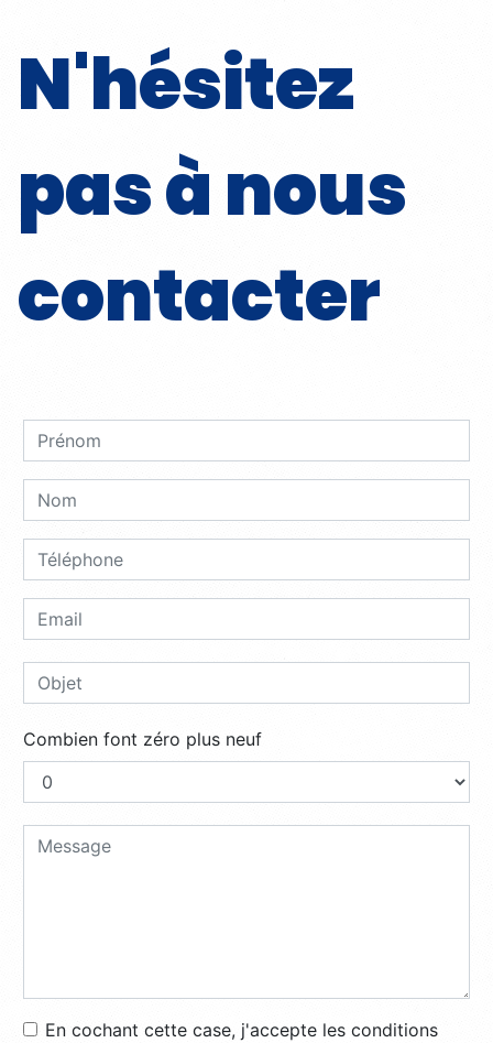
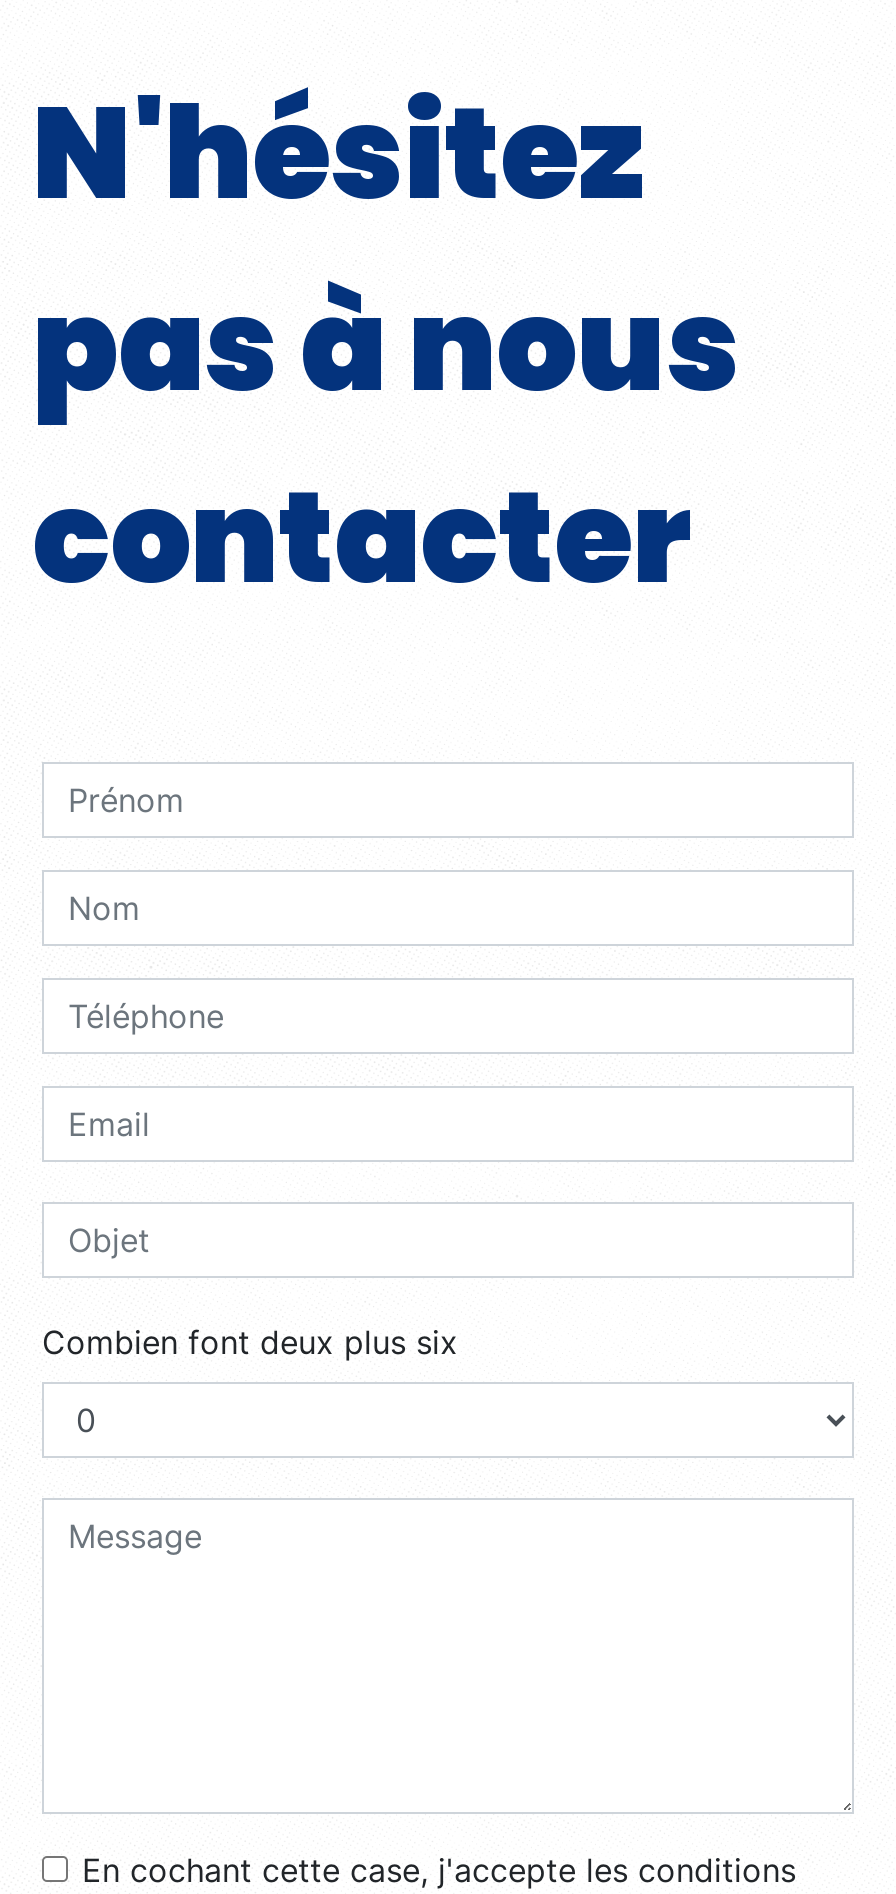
[23,728,262,750] Combien font zéro plus neuf -> [42,1322,458,1362] Combien font deux plus six

